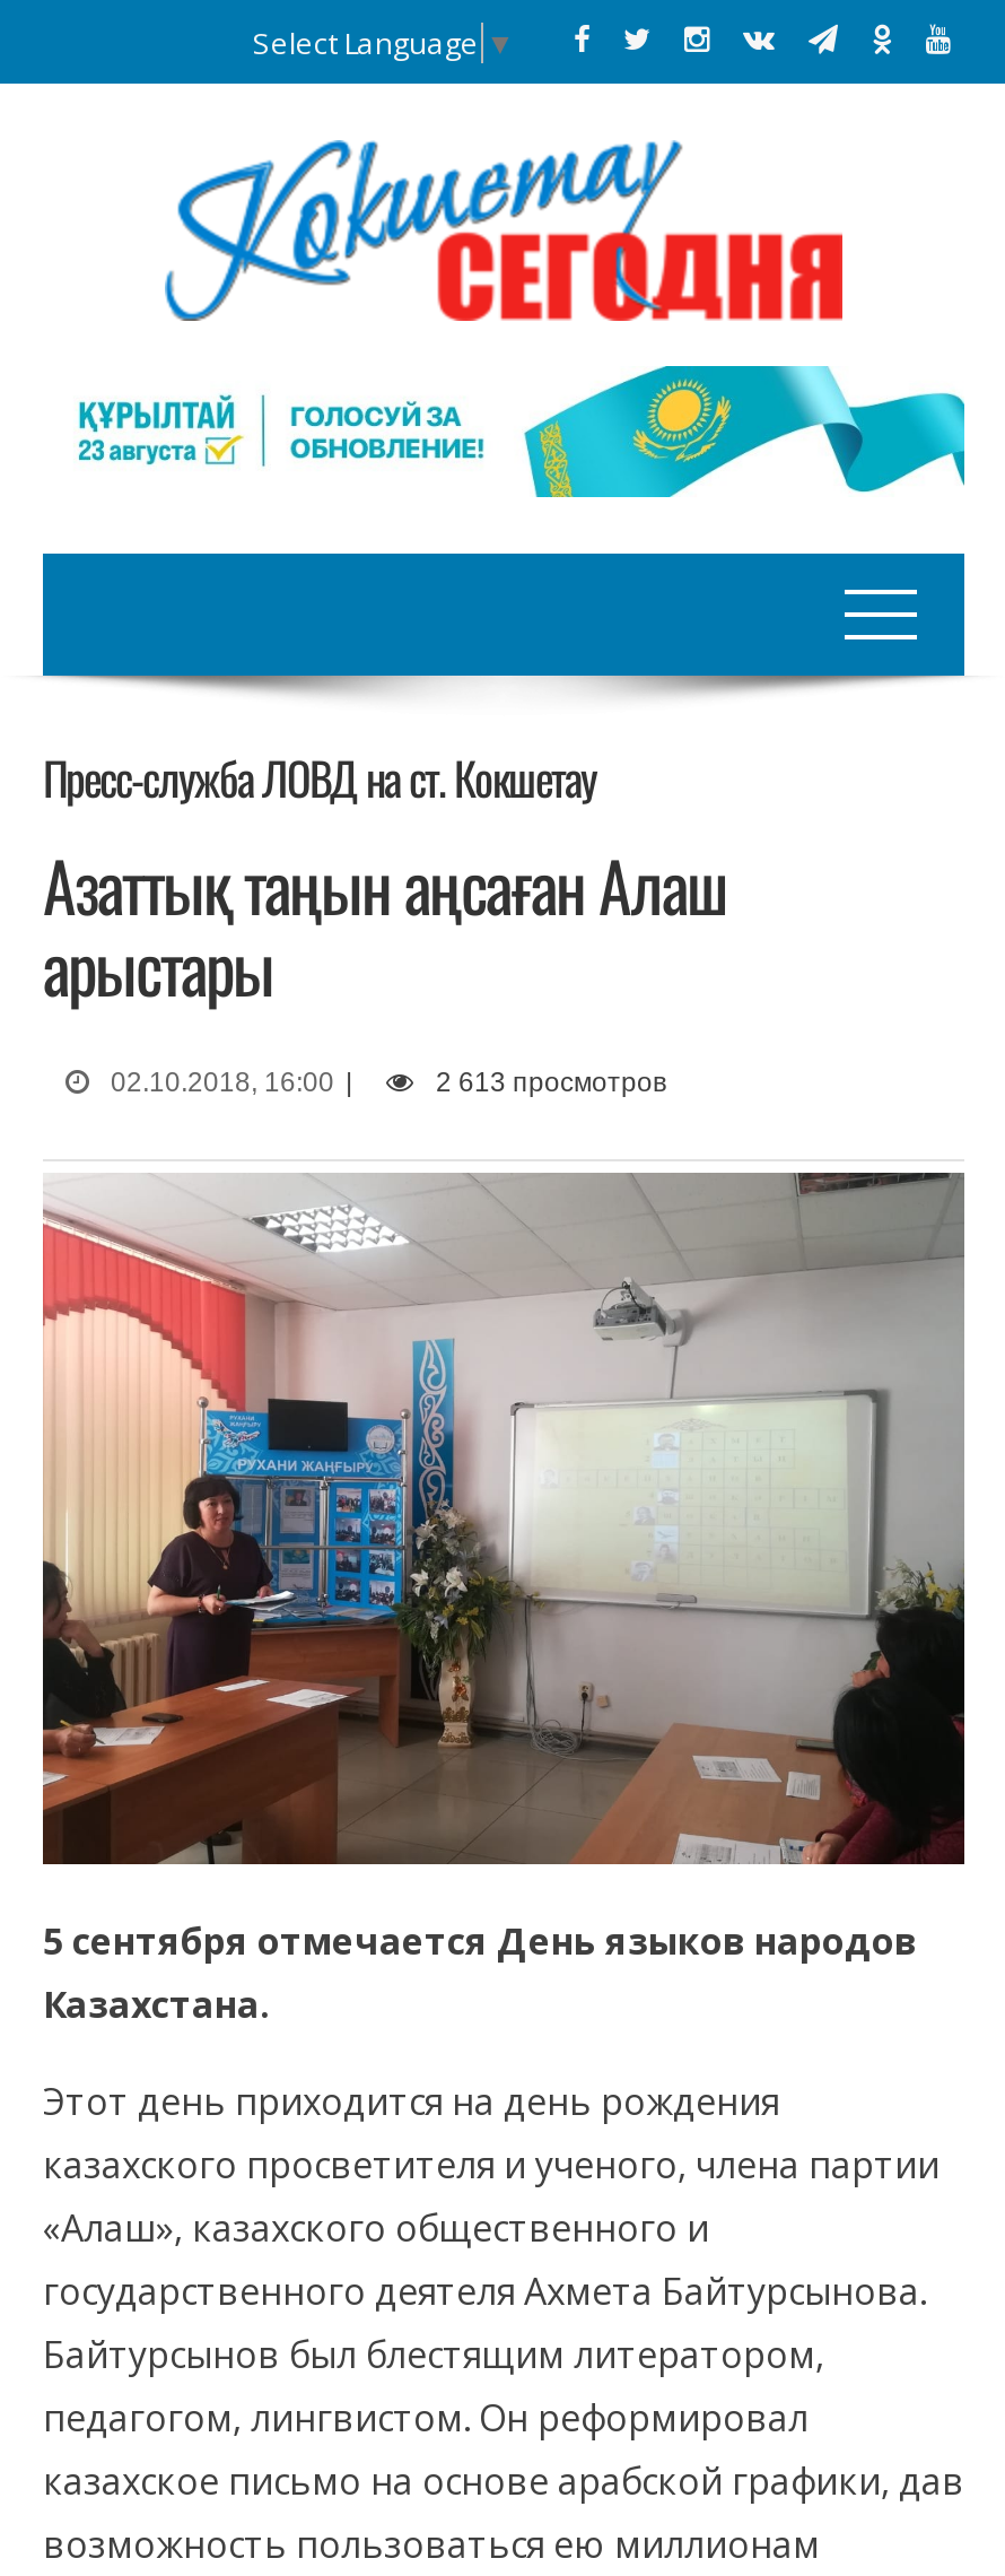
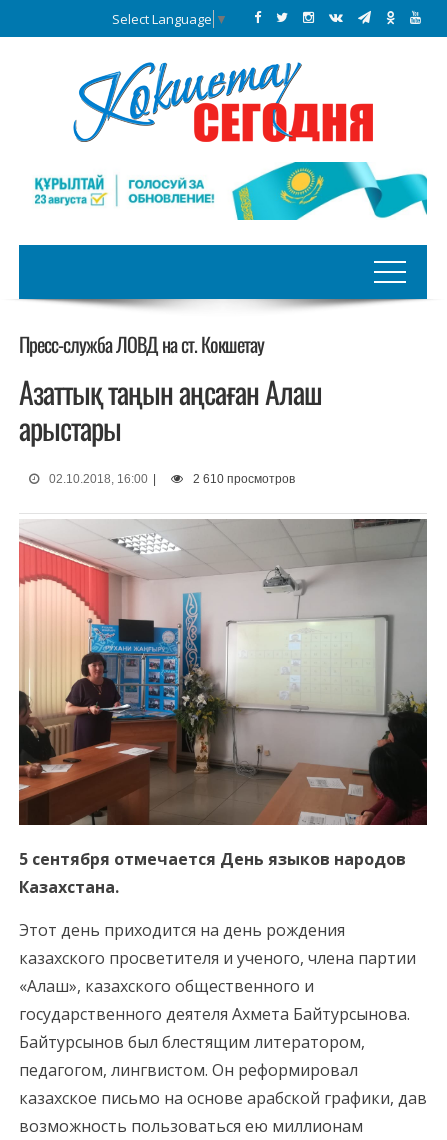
[436,1067,666,1098] 2 613 просмотров -> [193,472,295,486] 2 610 просмотров

